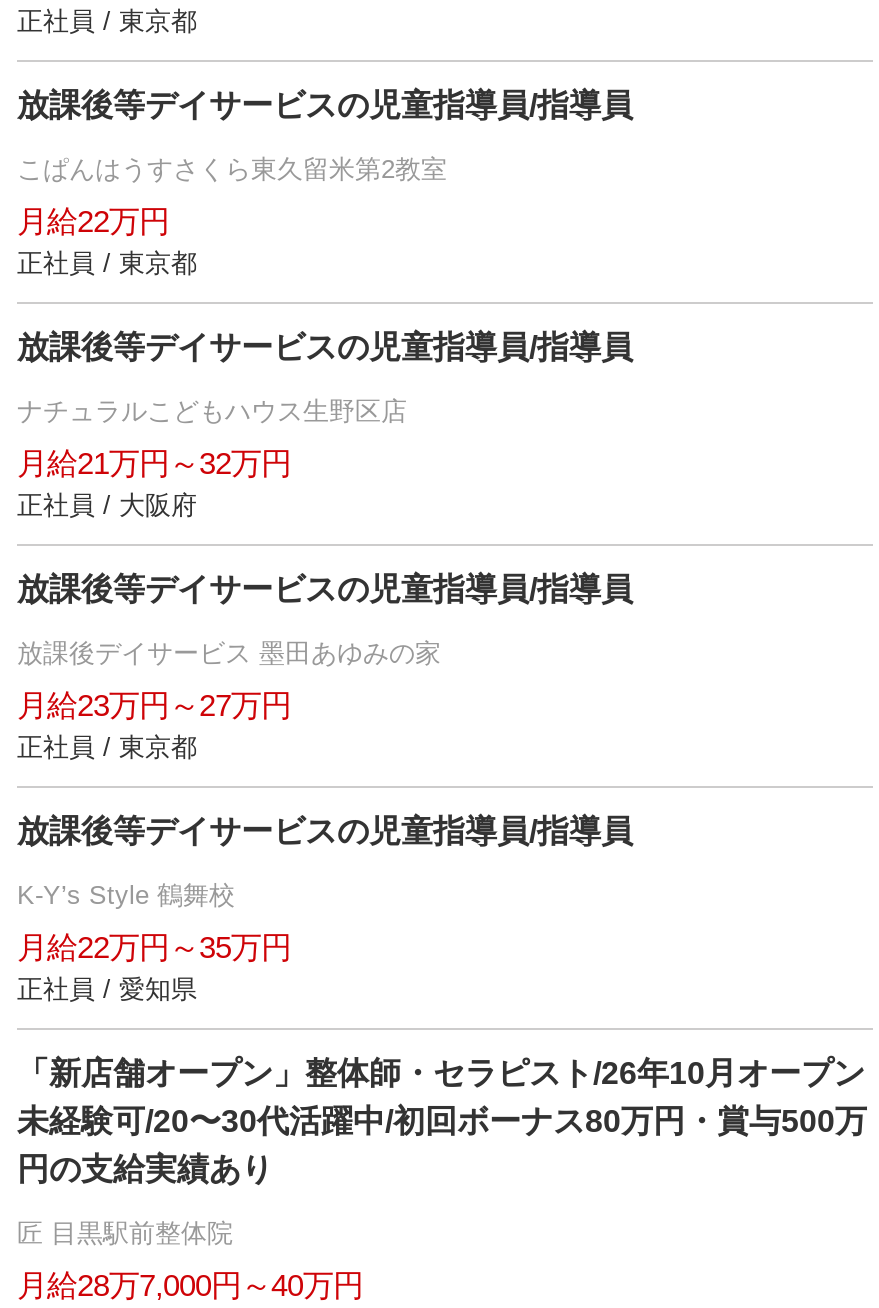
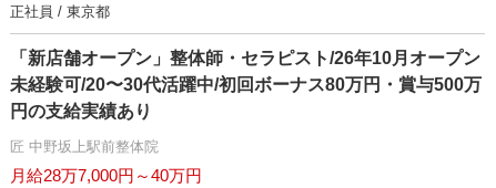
[17,89,633,1005] 放課後等デイサービスの児童指導員/指導員 | こぱんはうすさくら東久留米第2教室 | 月給22万円 | 正社員 / 東京都 | 放課後等デイサービスの児童指導員/指導員 | ナチュラルこどもハウス生野区店 | 月給21万円～32万円 | 正社員 / 大阪府 | 放課後等デイサービスの児童指導員/指導員 | 放課後デイサービス 墨田あゆみの家 | 月給23万円～27万円 | 正社員 / 東京都 | 放課後等デイサービスの児童指導員/指導員 | K-Y’s Style 鶴舞校 | 月給22万円～35万円 | 正社員 / 愛知県 -> none
[17,1219,233,1249] 匠 目黒駅前整体院 -> [10,139,159,155] 匠 中野坂上駅前整体院

